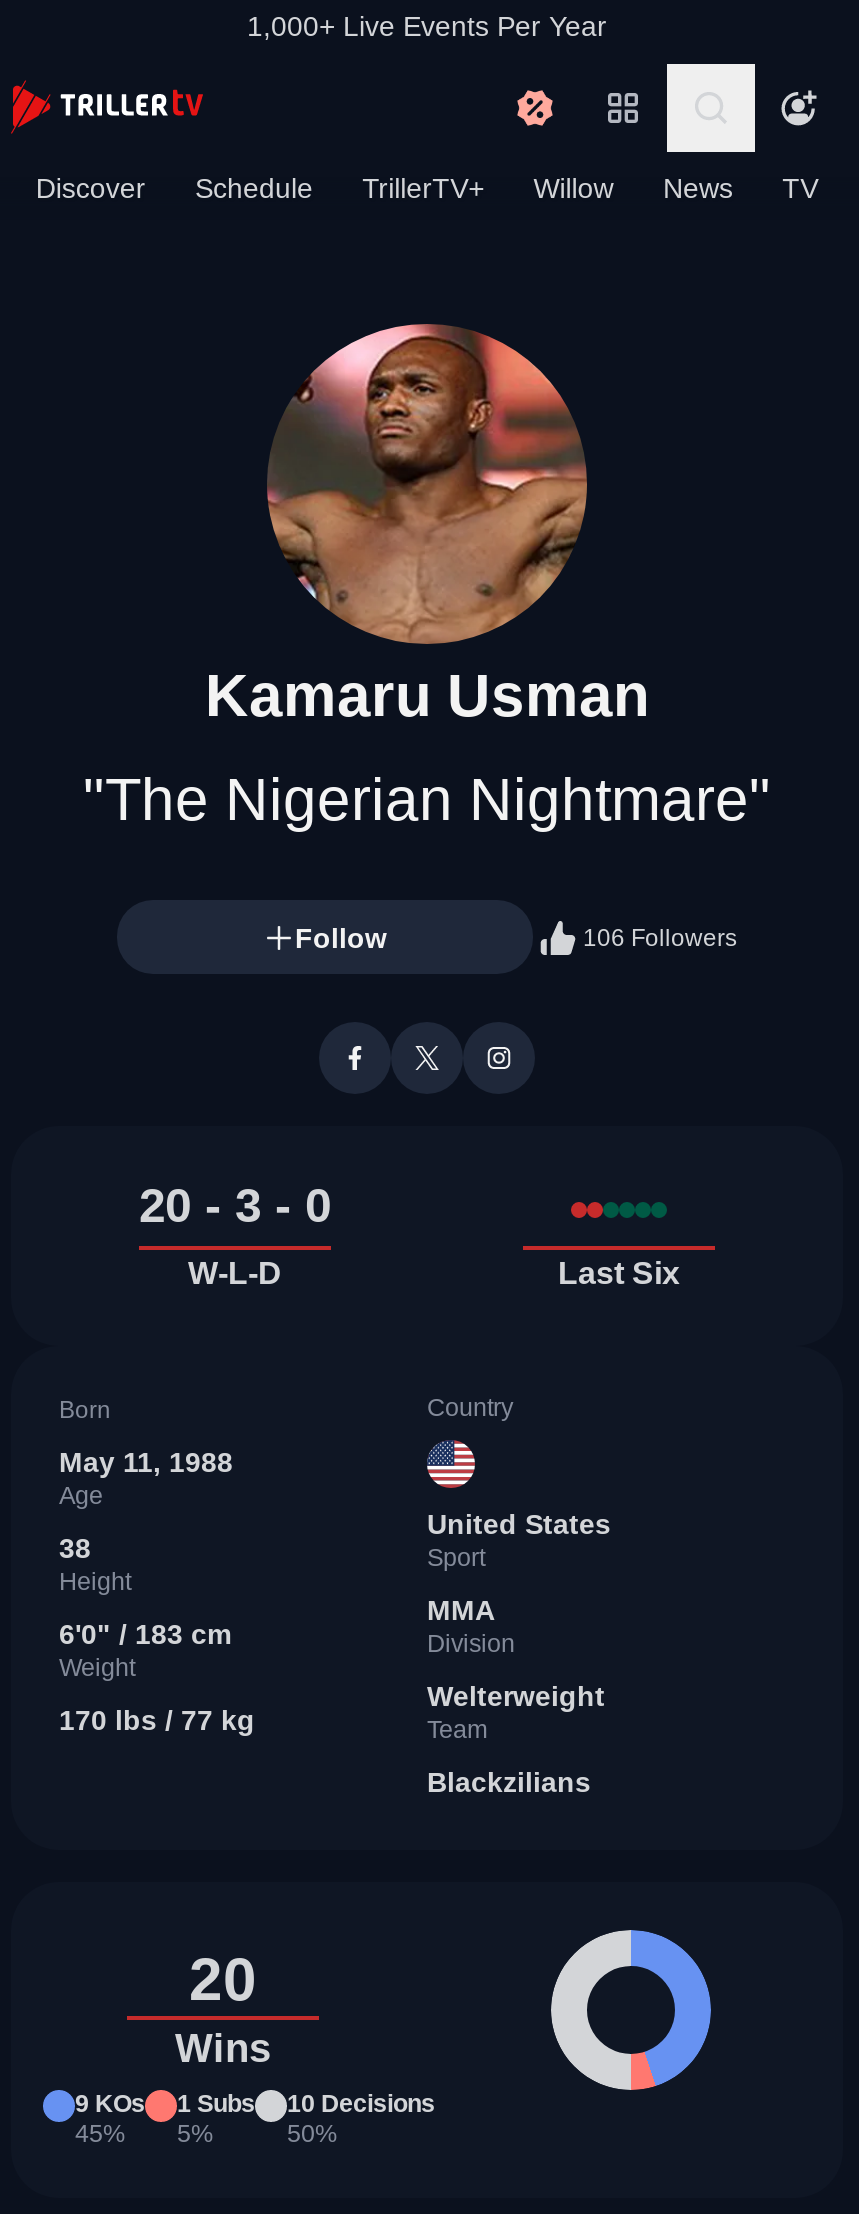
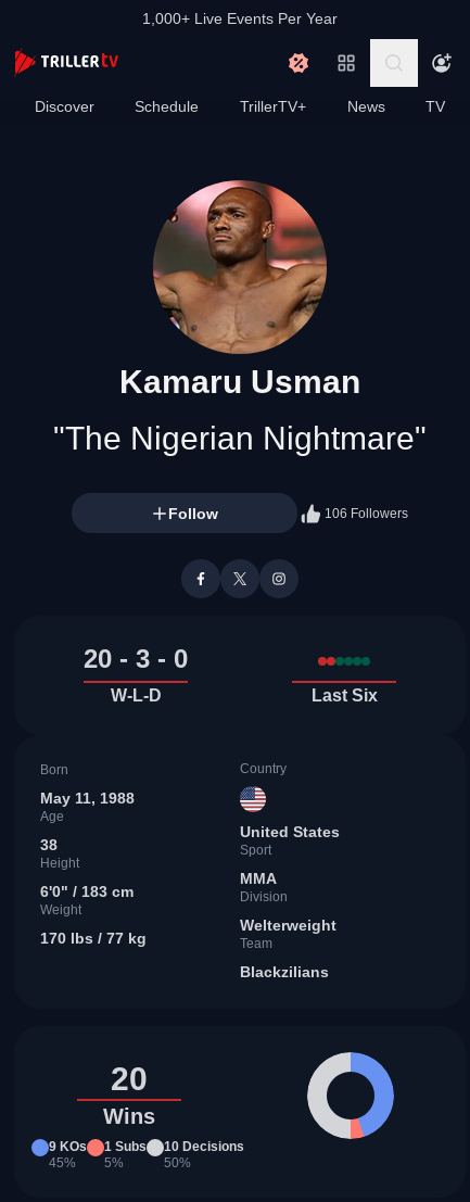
[534,172,614,204] Willow -> none

